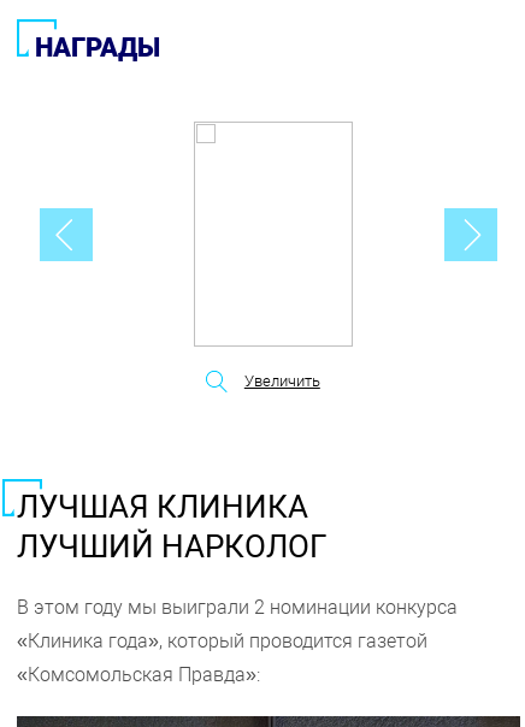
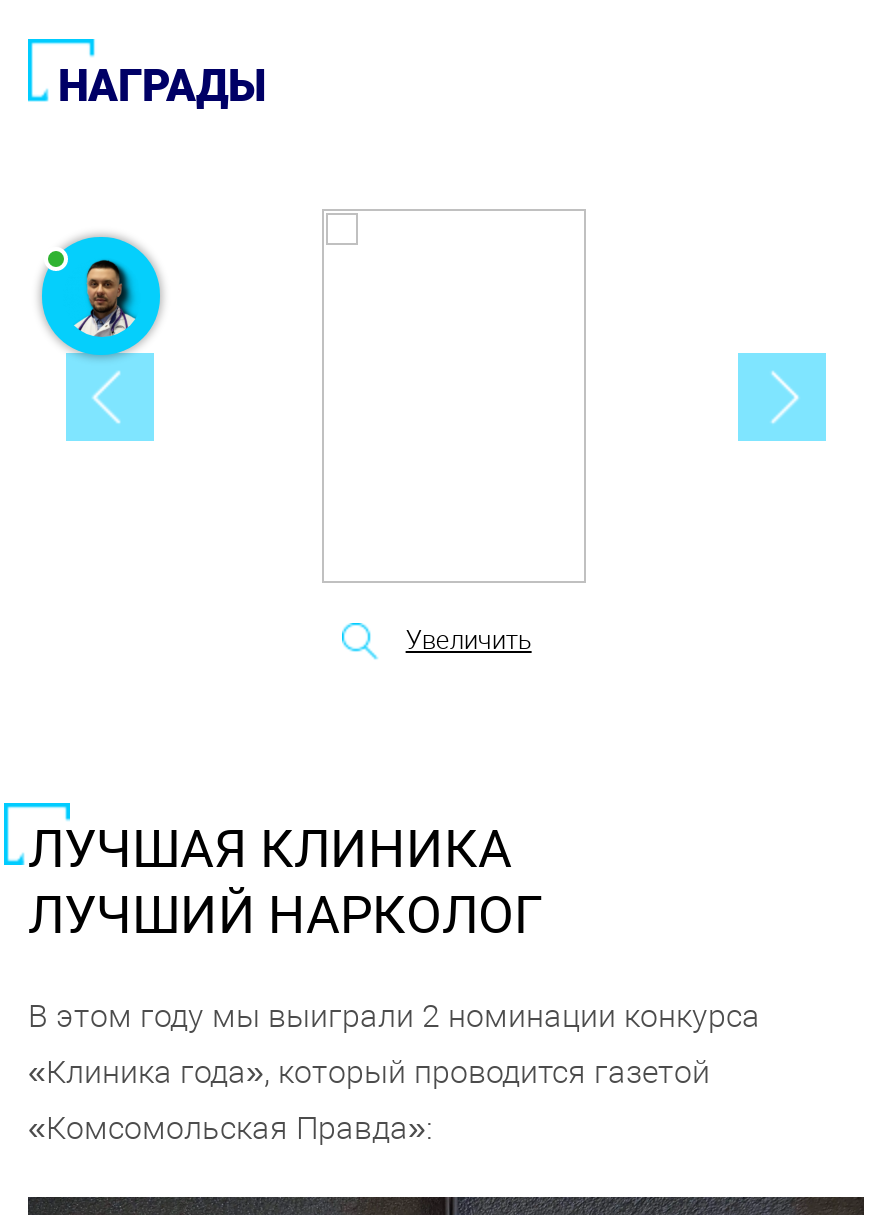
none -> [38,233,164,359] [image]

